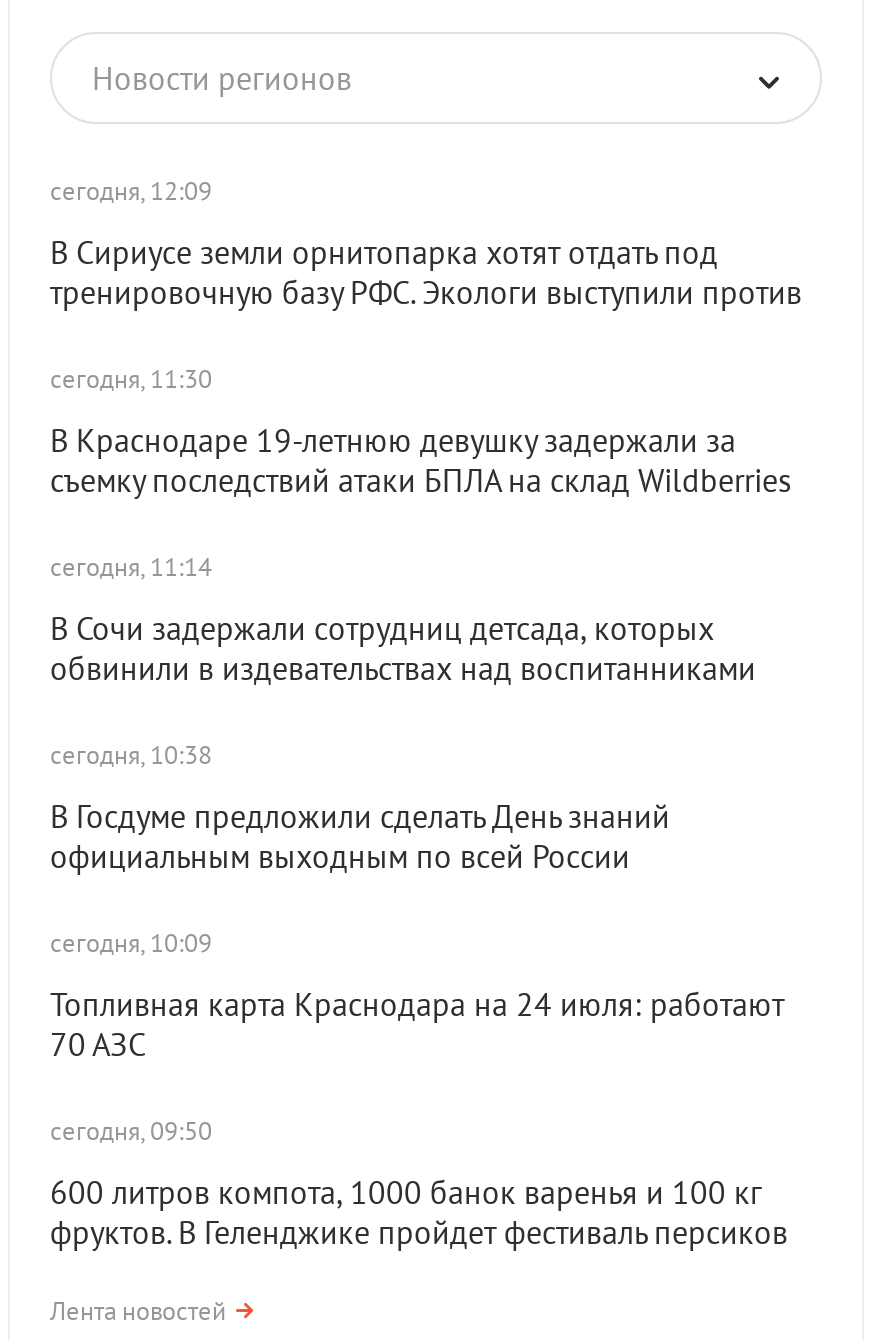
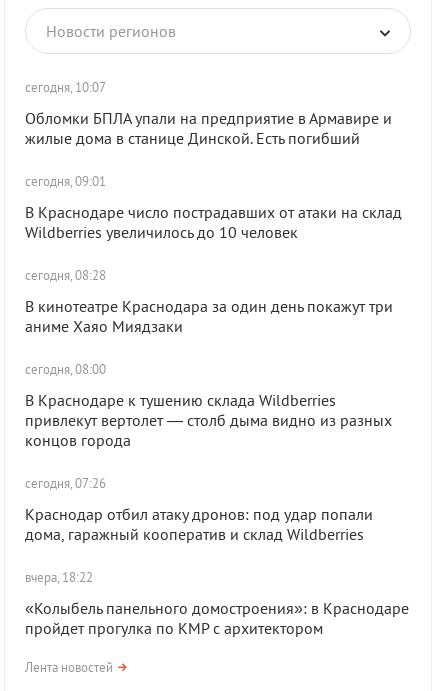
[50,174,212,208] сегодня, 12:09 -> [25,79,106,96] сегодня, 10:07
[50,232,802,312] В Сириусе земли орнитопарка хотят отдать под | тренировочную базу РФС. Экологи выступили против -> [25,108,392,148] Обломки БПЛА упали на предприятие в Армавире и | жилые дома в станице Динской. Есть погибший
[50,362,212,396] сегодня, 11:30 -> [25,173,106,190] сегодня, 09:01
[50,420,792,500] В Краснодаре 19-летнюю девушку задержали за | съемку последствий атаки БПЛА на склад Wildberries -> [25,202,402,242] В Краснодаре число пострадавших от атаки на склад | Wildberries увеличилось до 10 человек
[50,550,212,584] сегодня, 11:14 -> [25,267,106,284] сегодня, 08:28
[50,608,756,688] В Сочи задержали сотрудниц детсада, которых | обвинили в издевательствах над воспитанниками -> [25,296,393,336] В кинотеатре Краснодара за один день покажут три | аниме Хаяо Миядзаки
[50,738,212,772] сегодня, 10:38 -> [25,361,106,378] сегодня, 08:00
[50,796,670,876] В Госдуме предложили сделать День знаний | официальным выходным по всей России -> [25,390,392,450] В Краснодаре к тушению склада Wildberries | привлекут вертолет — столб дыма видно из разных | концов города
[50,926,212,960] сегодня, 10:09 -> [25,475,106,492] сегодня, 07:26
[50,984,784,1064] Топливная карта Краснодара на 24 июля: работают | 70 АЗС -> [25,504,373,544] Краснодар отбил атаку дронов: под удар попали | дома, гаражный кооператив и склад Wildberries
[50,1114,212,1148] сегодня, 09:50 -> [25,569,93,586] вчера, 18:22
[50,1172,788,1252] 600 литров компота, 1000 банок варенья и 100 кг | фруктов. В Геленджике пройдет фестиваль персиков -> [25,598,409,638] «Колыбель панельного домостроения»: в Краснодаре | пройдет прогулка по КМР с архитектором

